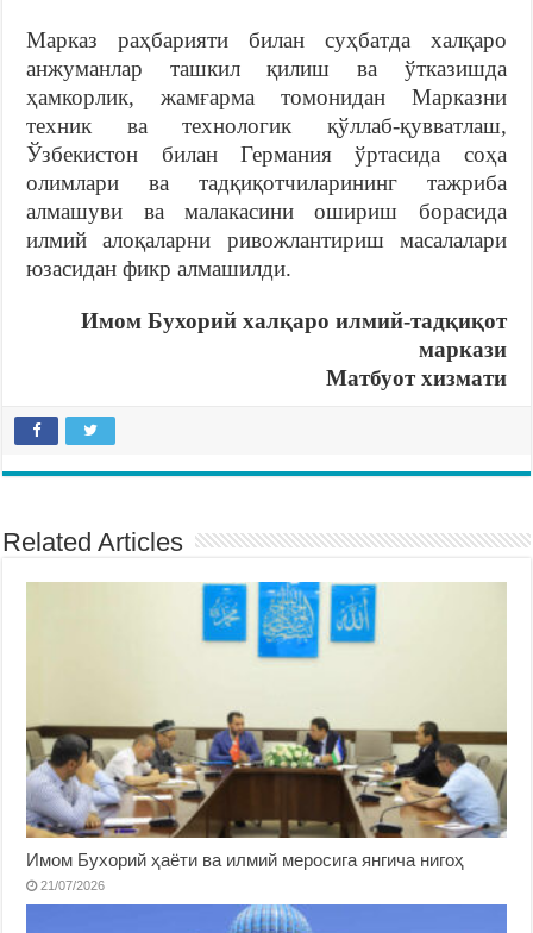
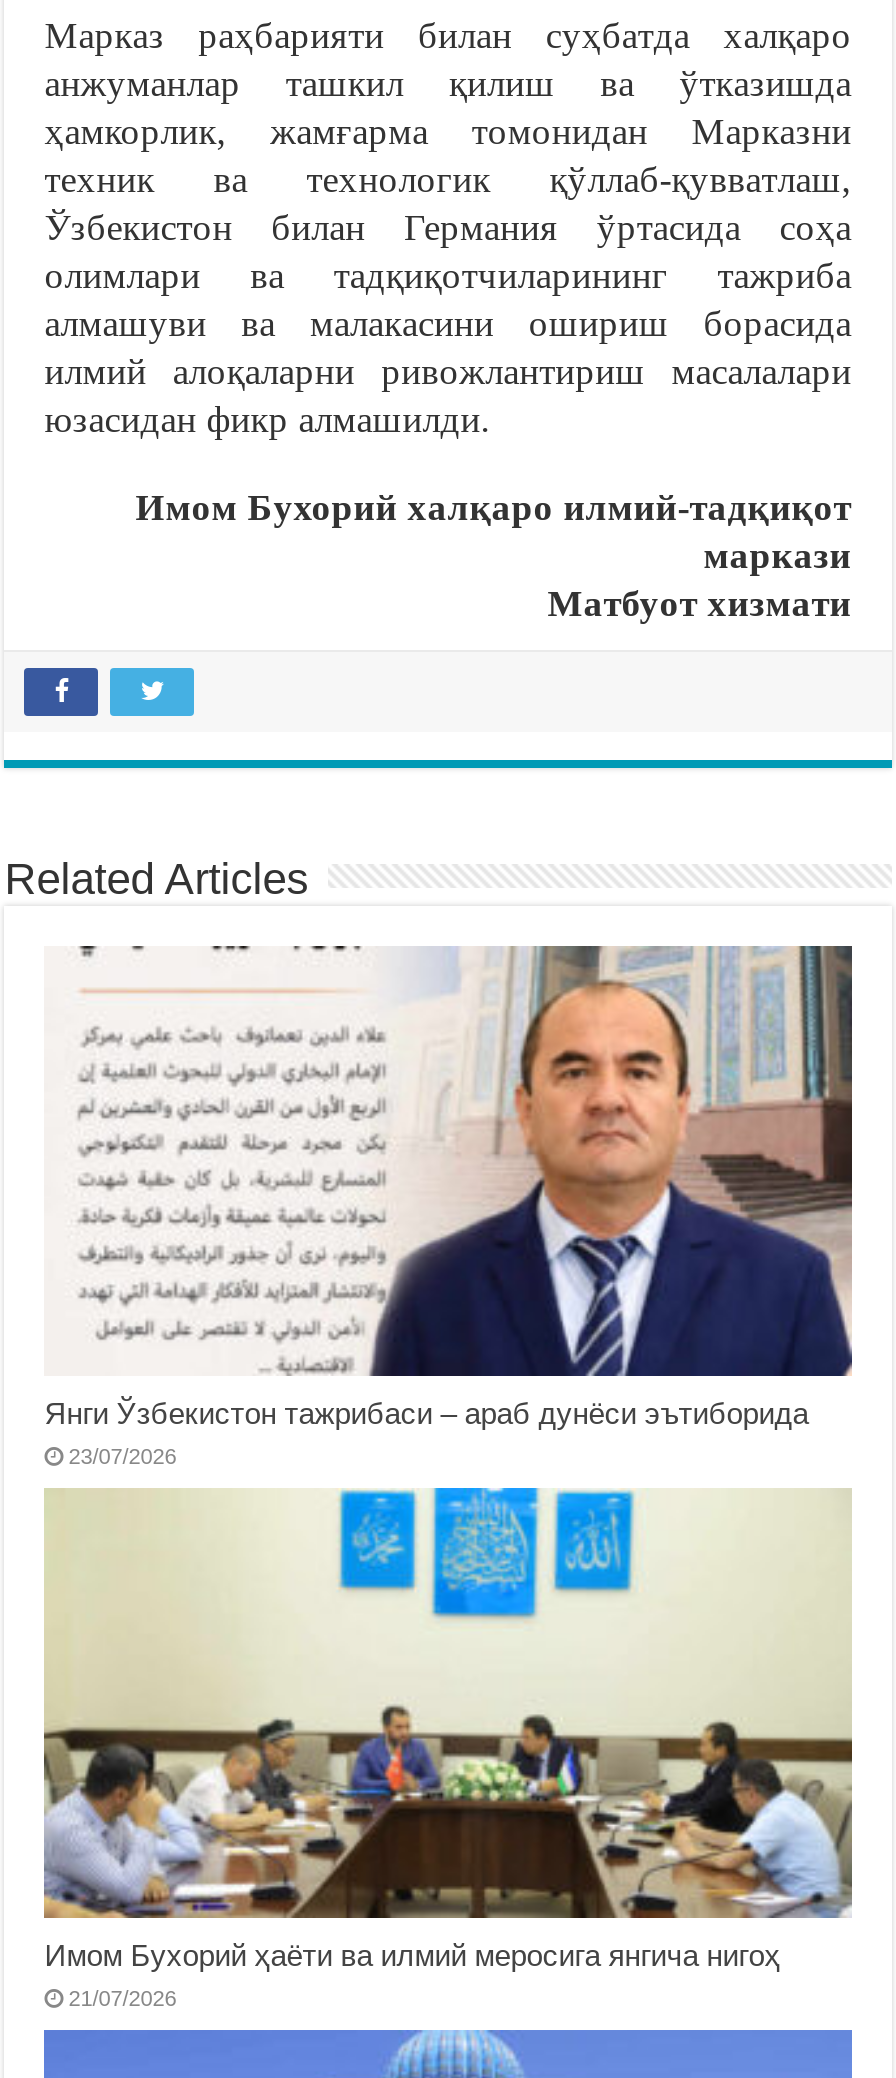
none -> [44,944,854,1468] [image] | Янги Ўзбекистон тажрибаси – араб дунёси эътиборида | 23/07/2026

